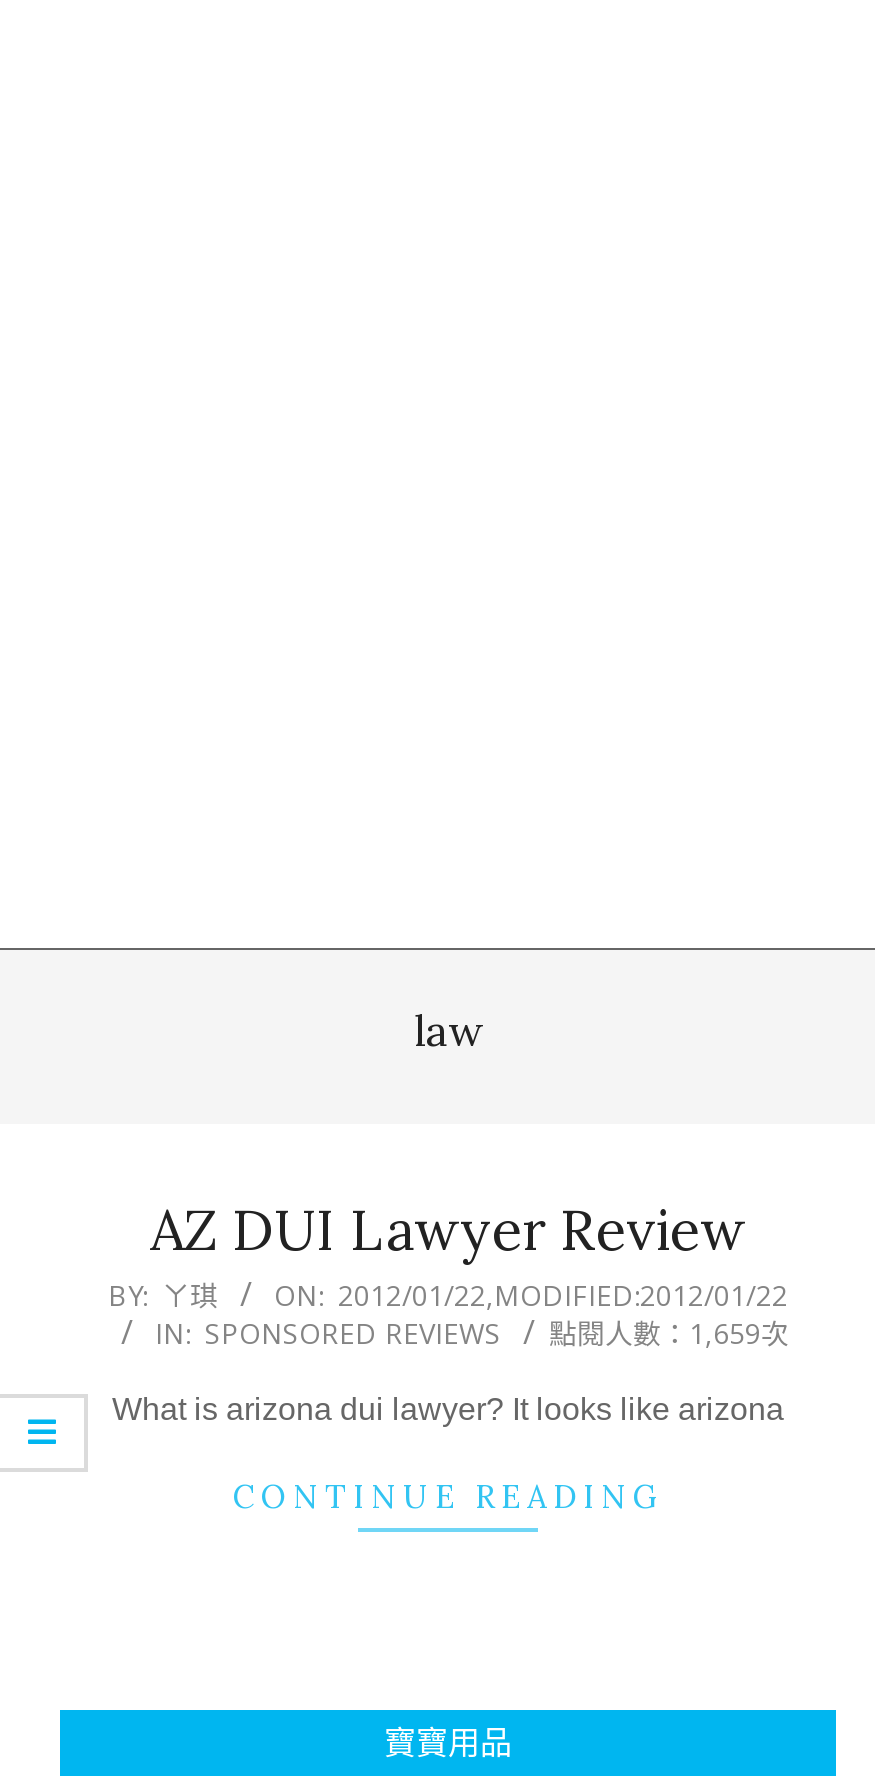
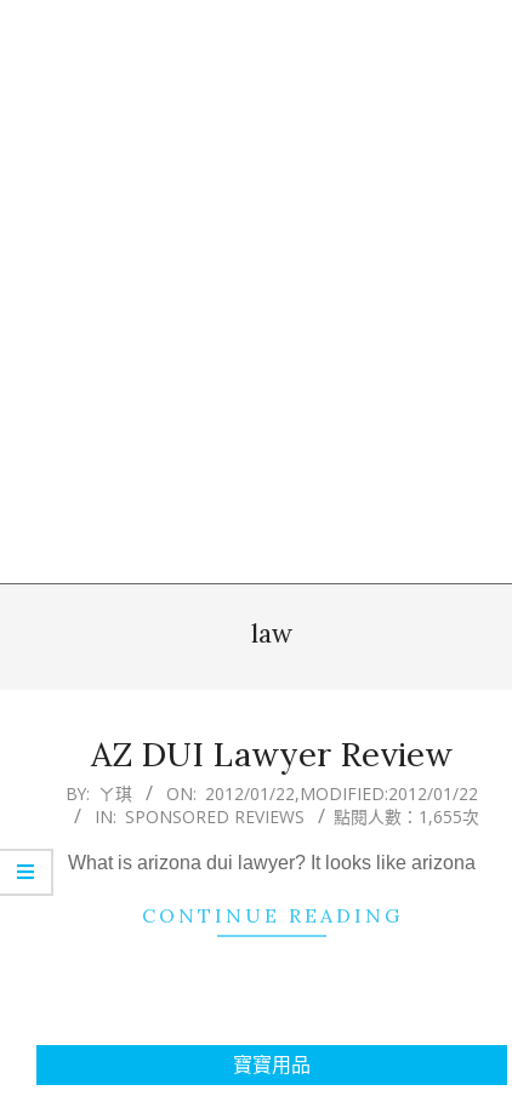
[549,1313,789,1351] 點閱人數：1,659次 -> [333,805,479,828] 點閱人數：1,655次

